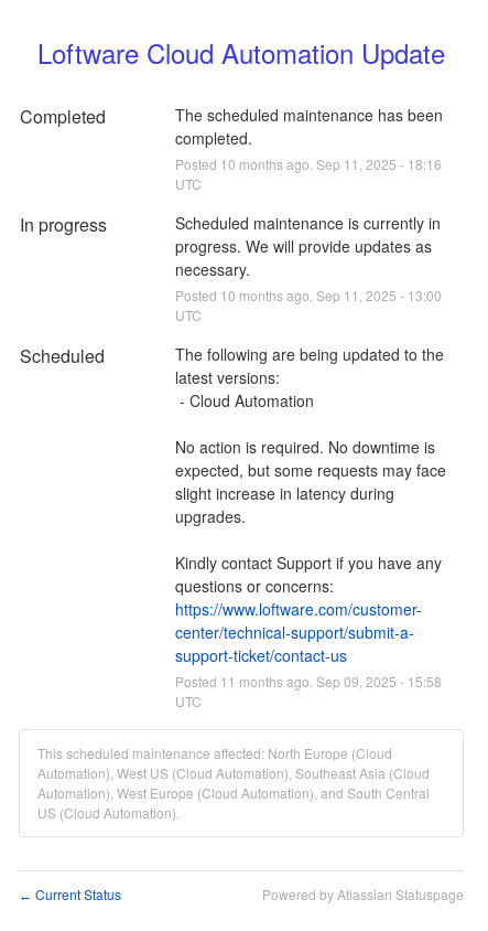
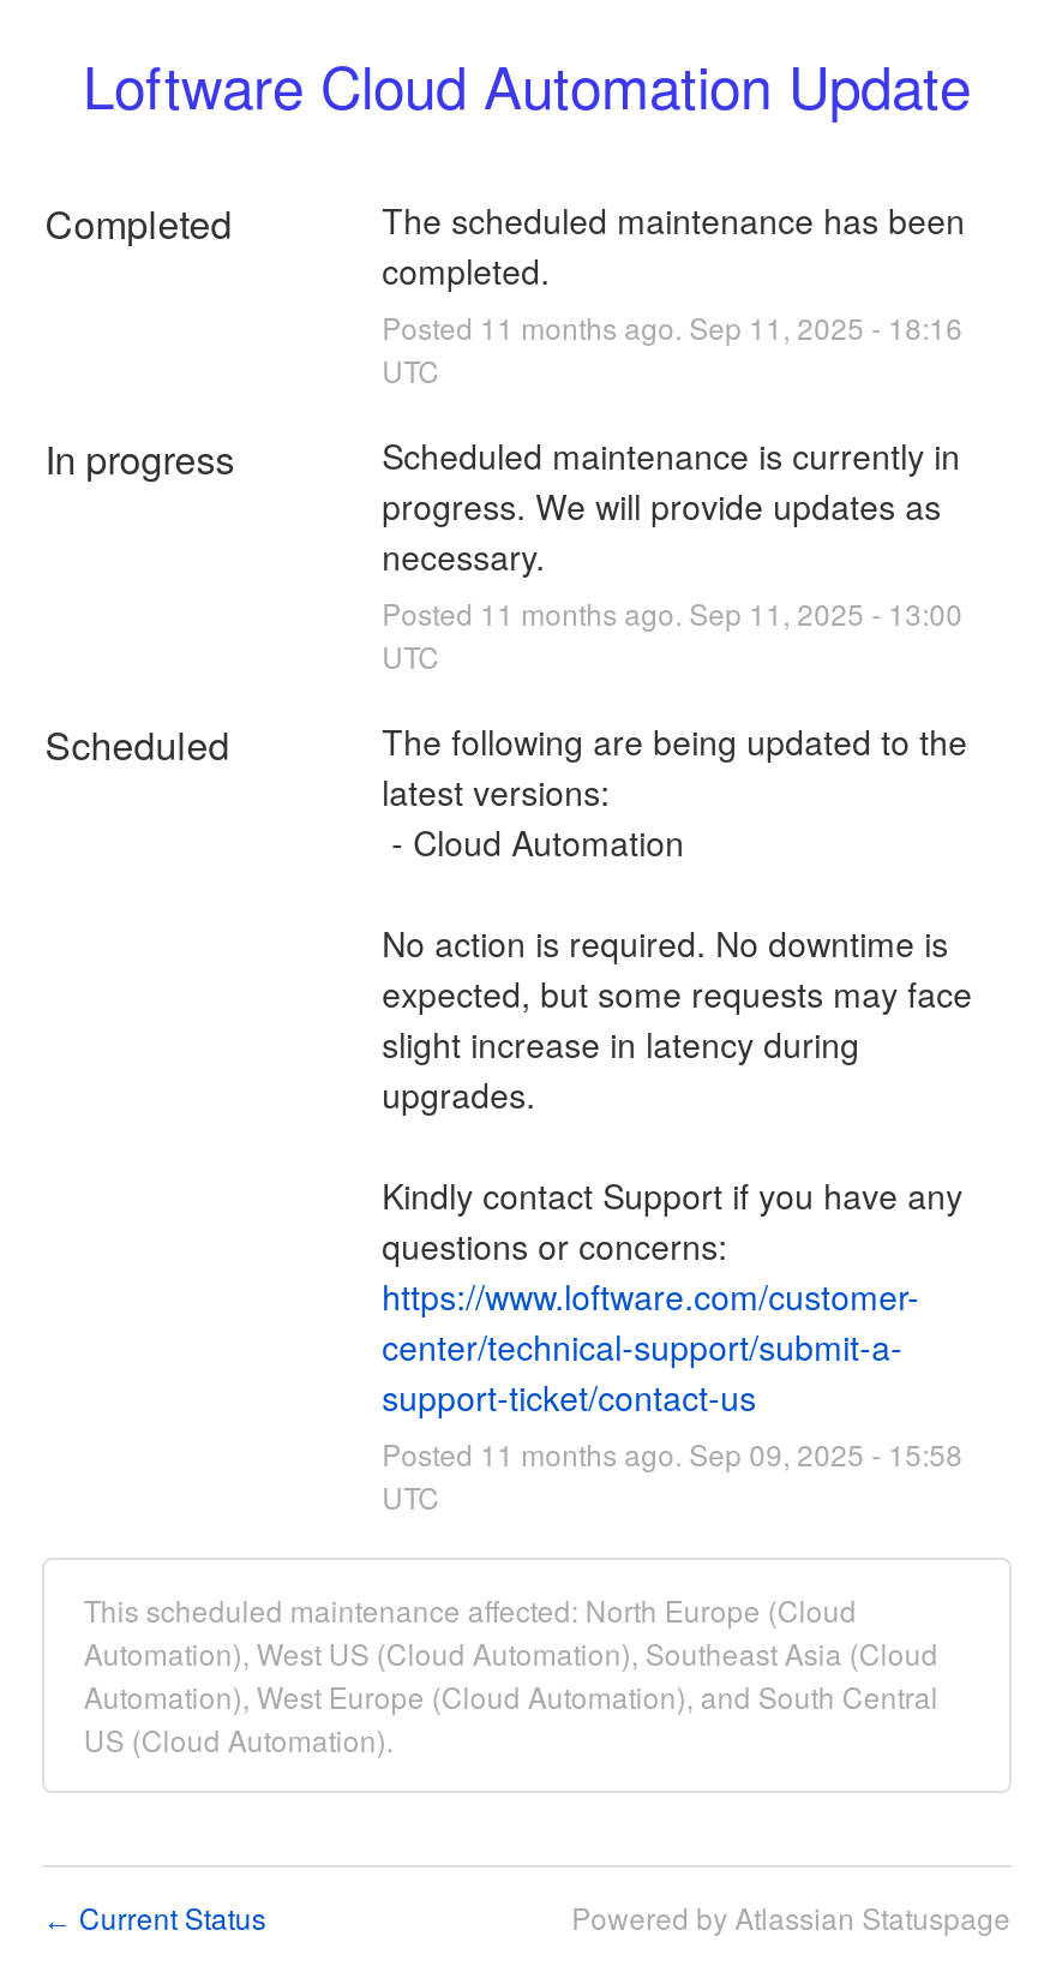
[175,154,441,173] Posted 10 months ago. Sep 11, 2025 - 18:16 -> [382,306,963,347] Posted 11 months ago. Sep 11, 2025 - 18:16
[175,285,441,304] Posted 10 months ago. Sep 11, 2025 - 13:00 -> [382,592,963,632] Posted 11 months ago. Sep 11, 2025 - 13:00

